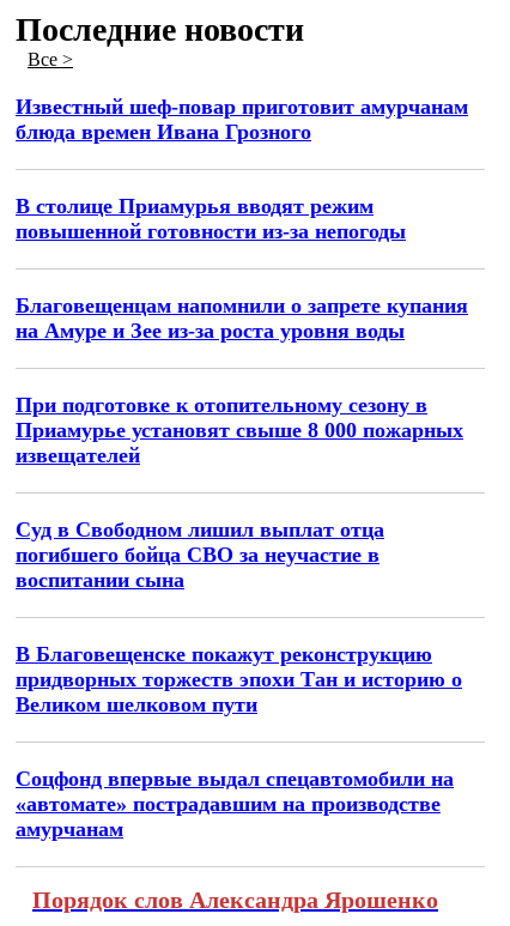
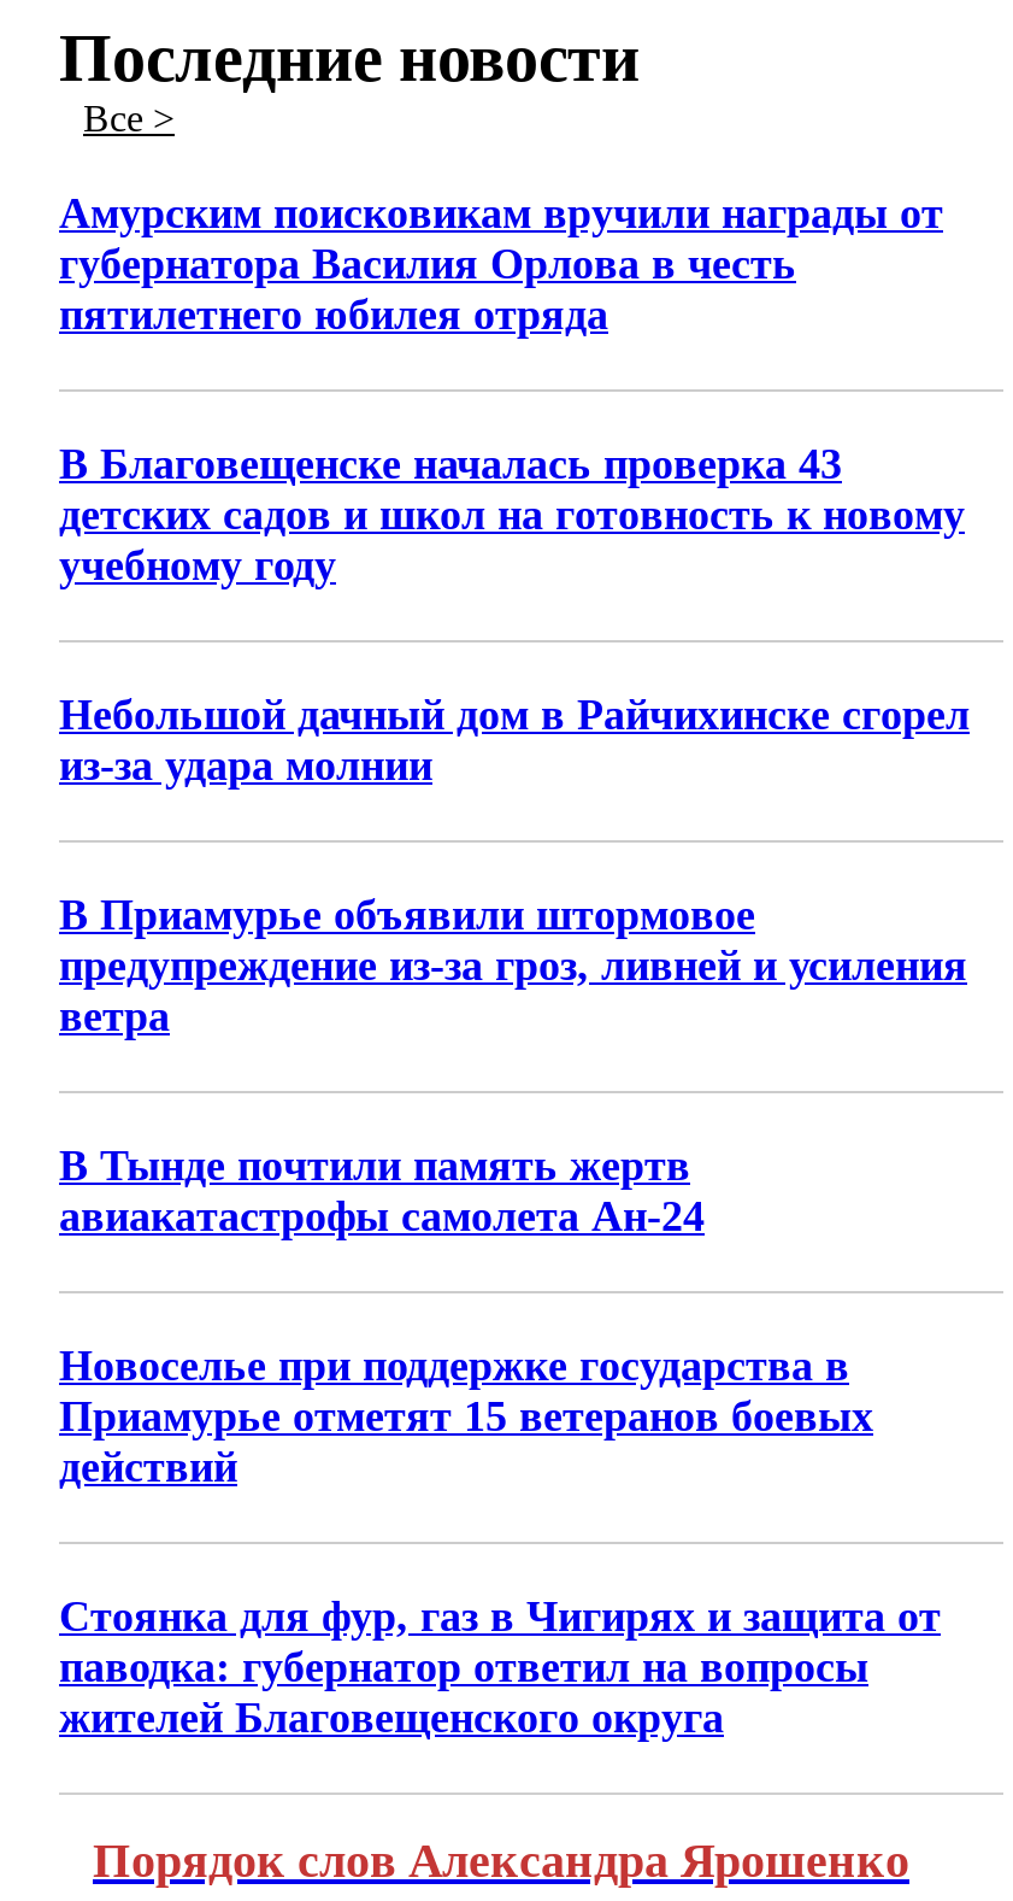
[16,95,468,144] Известный шеф-повар приготовит амурчанам | блюда времен Ивана Грозного -> [59,190,943,339] Амурским поисковикам вручили награды от | губернатора Василия Орлова в честь | пятилетнего юбилея отряда
[16,194,406,244] В столице Приамурья вводят режим | повышенной готовности из-за непогоды -> [59,441,965,590] В Благовещенске началась проверка 43 | детских садов и школ на готовность к новому | учебному году
[16,294,468,343] Благовещенцам напомнили о запрете купания | на Амуре и Зее из-за роста уровня воды -> [59,691,970,790] Небольшой дачный дом в Райчихинске сгорел | из-за удара молнии
[16,393,463,468] При подготовке к отопительному сезону в | Приамурье установят свыше 8 000 пожарных | извещателей -> [59,892,967,1041] В Приамурье объявили штормовое | предупреждение из-за гроз, ливней и усиления | ветра
[16,518,384,592] Суд в Свободном лишил выплат отца | погибшего бойца СВО за неучастие в | воспитании сына -> [59,1142,705,1241] В Тынде почтили память жертв | авиакатастрофы самолета Ан-24
[16,642,462,717] В Благовещенске покажут реконструкцию | придворных торжеств эпохи Тан и историю о | Великом шелковом пути -> [59,1342,873,1492] Новоселье при поддержке государства в | Приамурье отметят 15 ветеранов боевых | действий
[16,767,454,841] Соцфонд впервые выдал спецавтомобили на | «автомате» пострадавшим на производстве | амурчанам -> [59,1593,941,1743] Стоянка для фур, газ в Чигирях и защита от | паводка: губернатор ответил на вопросы | жителей Благовещенского округа

